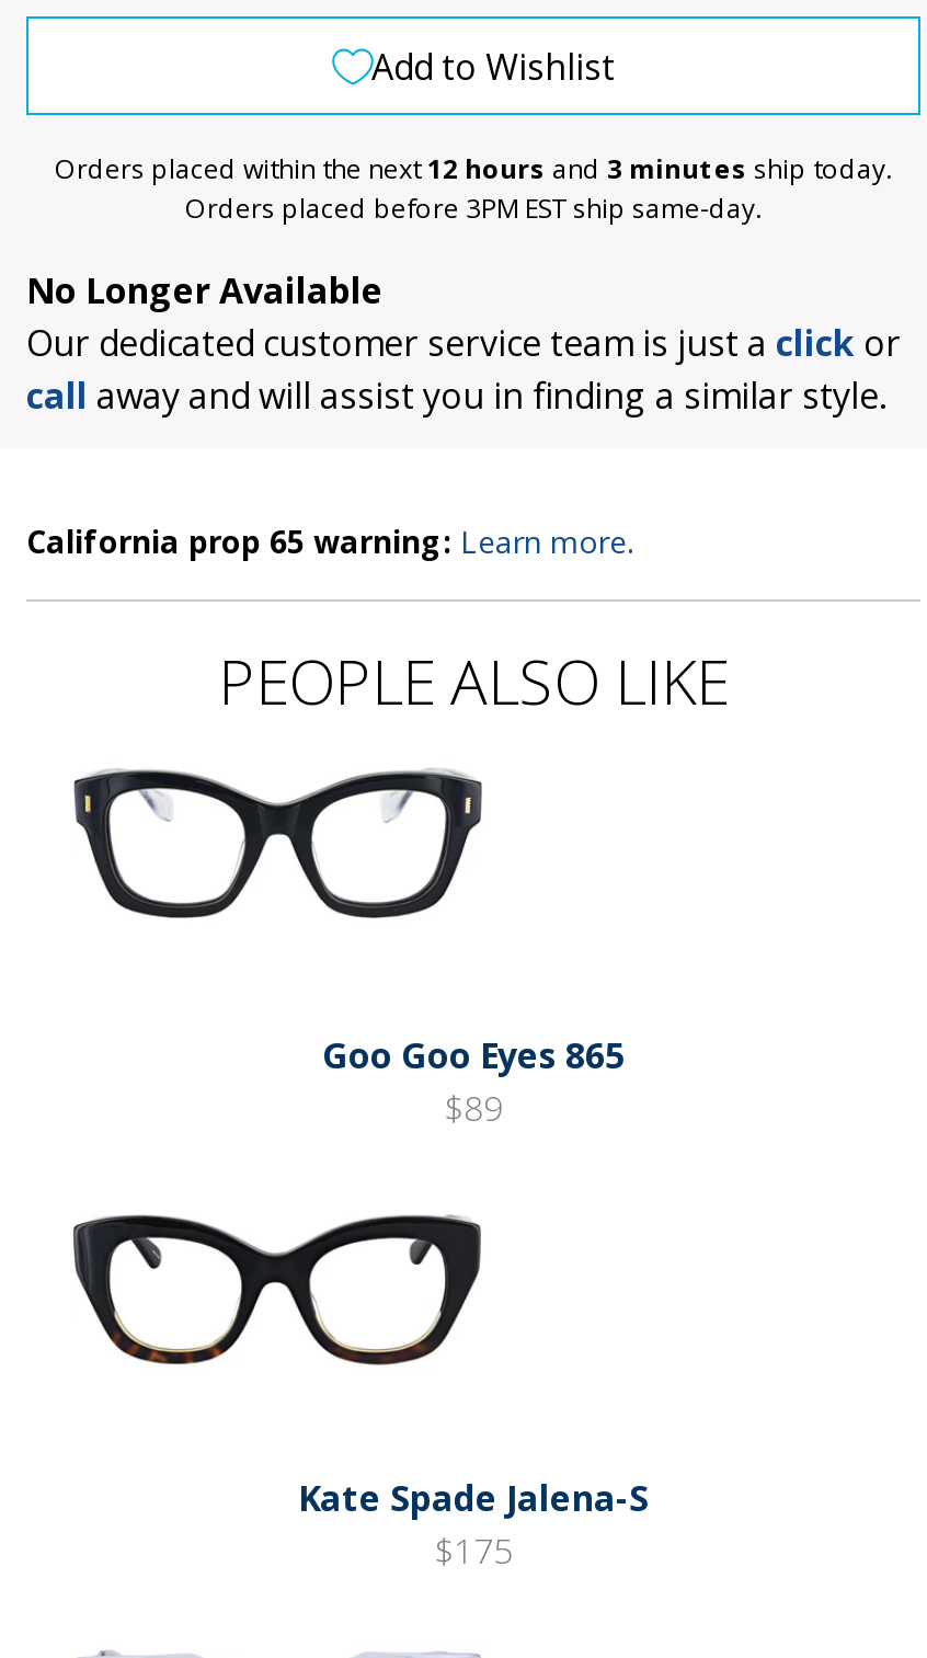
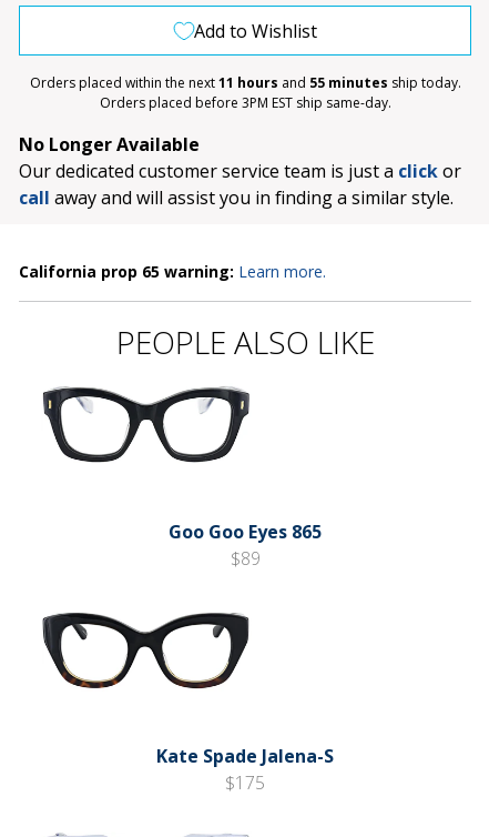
[55,151,892,188] Orders placed within the next 12 hours and 3 minutes ship today. -> [29,74,461,92] Orders placed within the next 11 hours and 55 minutes ship today.

